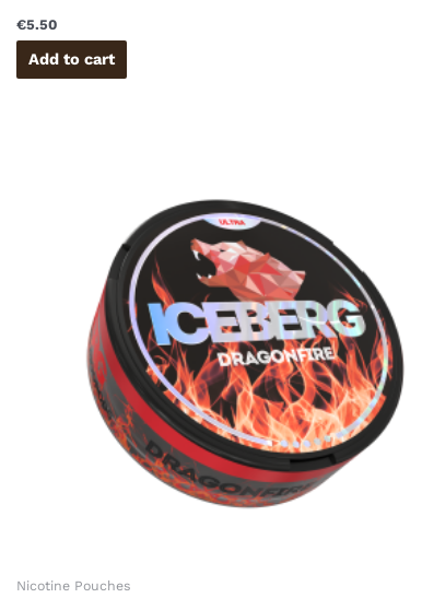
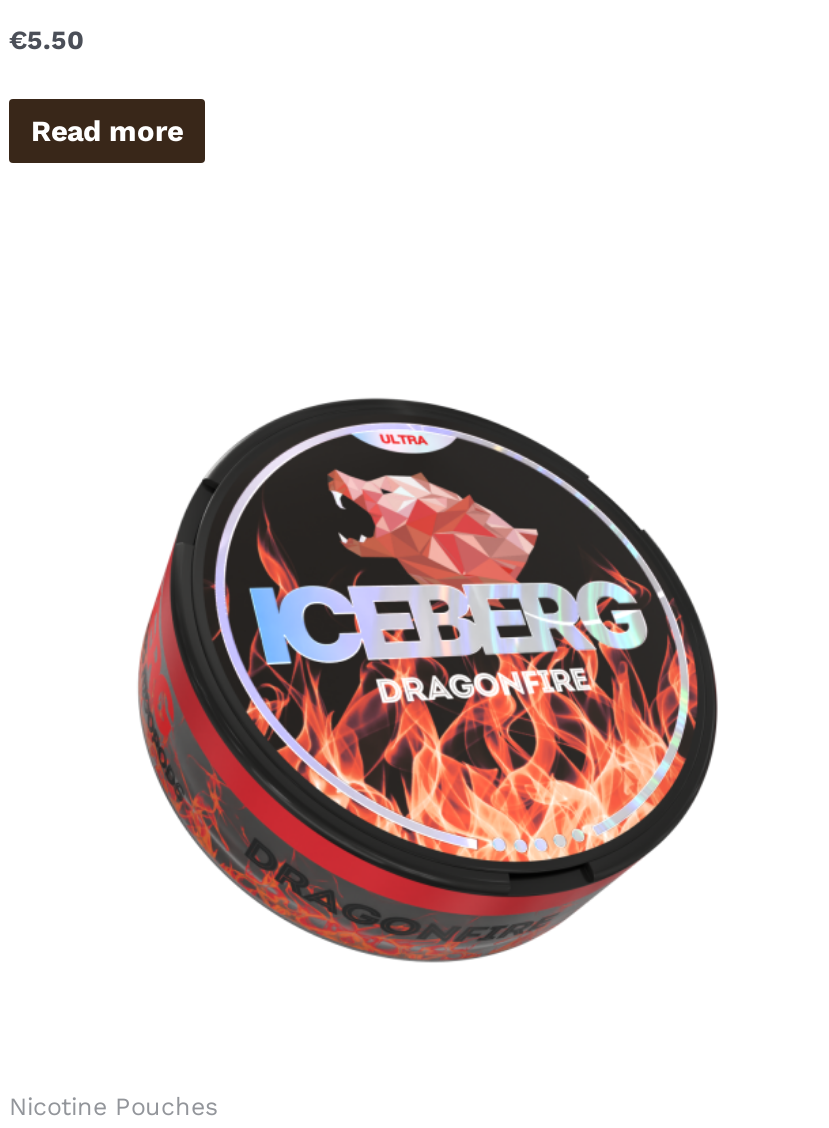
[28,49,115,69] Add to cart -> [31,113,183,149] Read more

